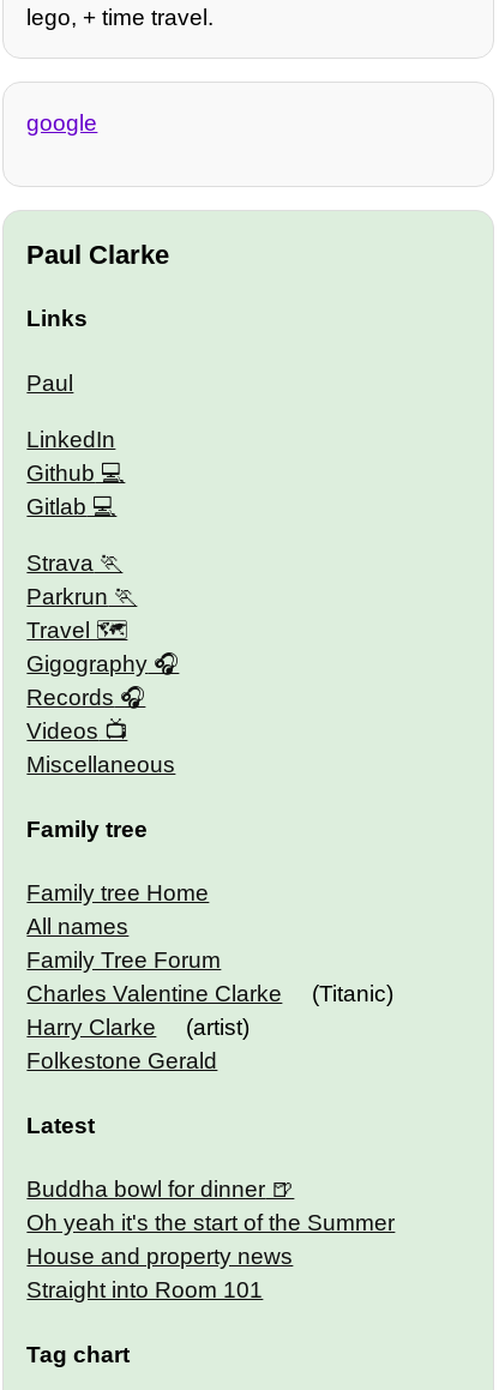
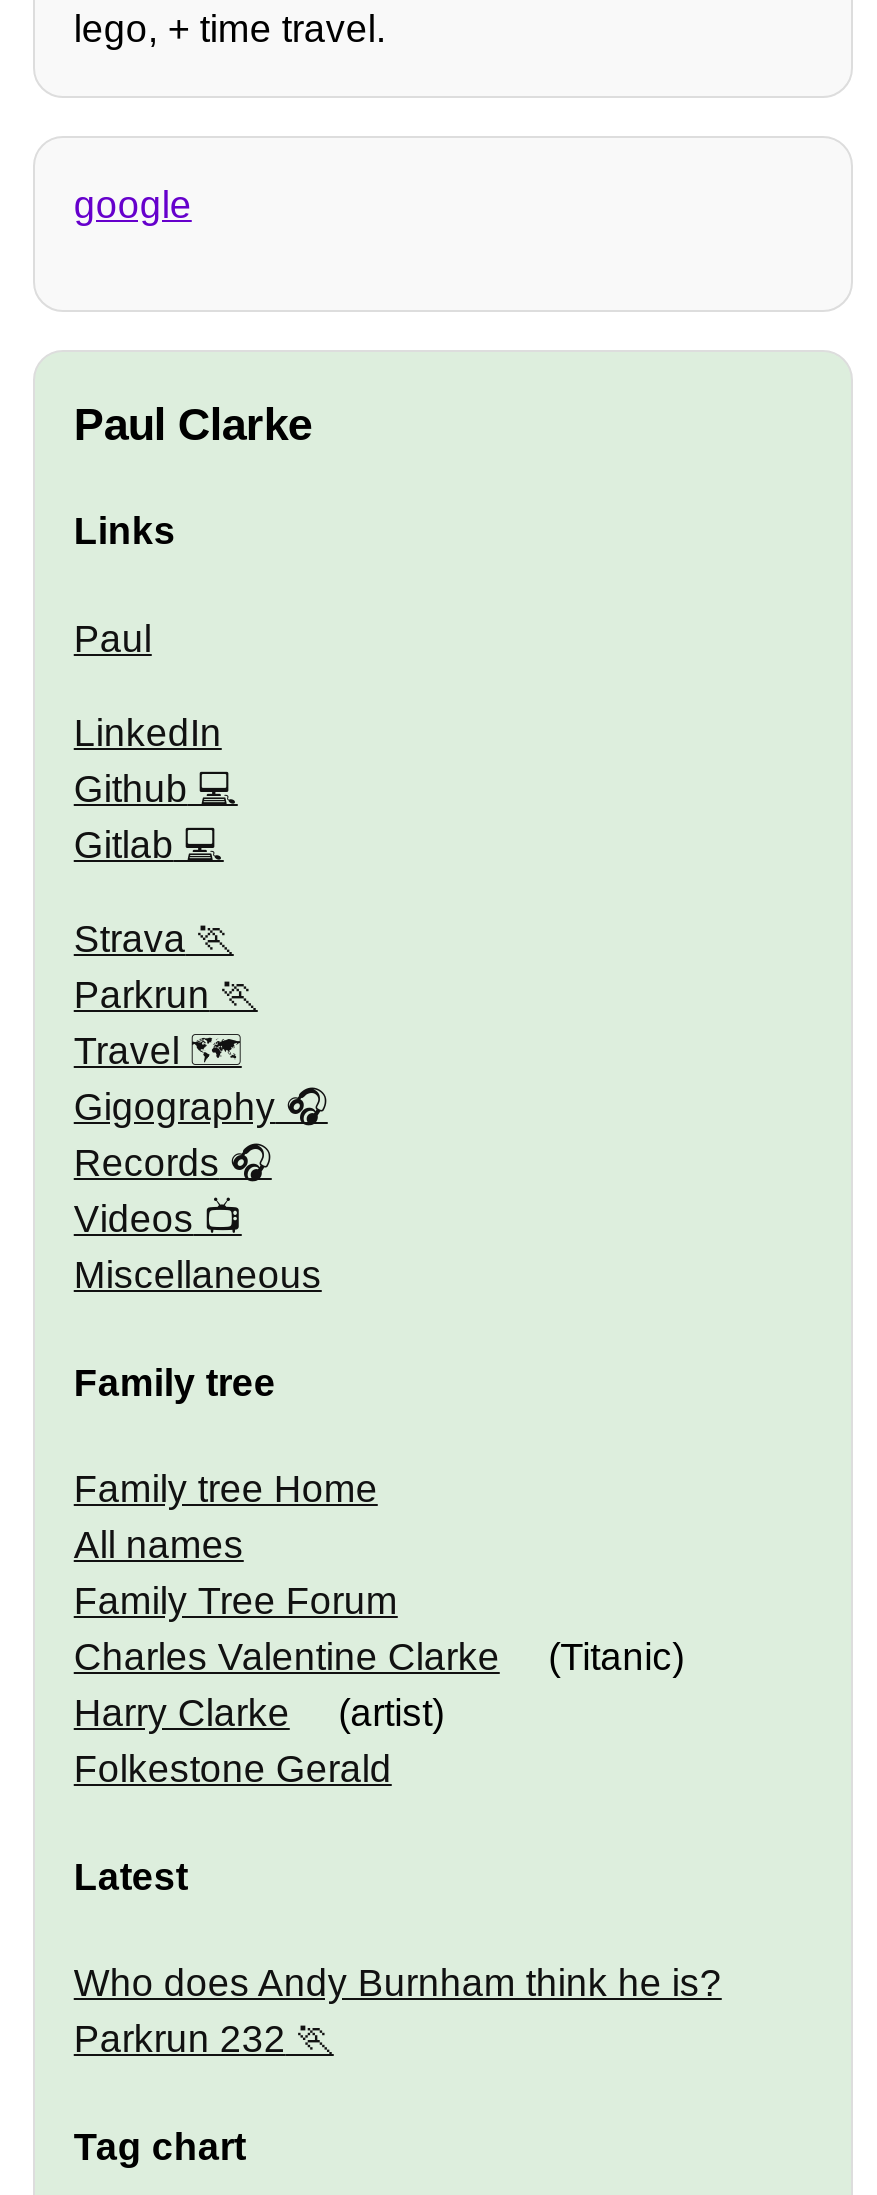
[27,1177,395,1303] Buddha bowl for dinner | Oh yeah it's the start of the Summer | House and property news | Straight into Room 101 -> [74,1962,722,2060] Who does Andy Burnham think he is? | Parkrun 232

